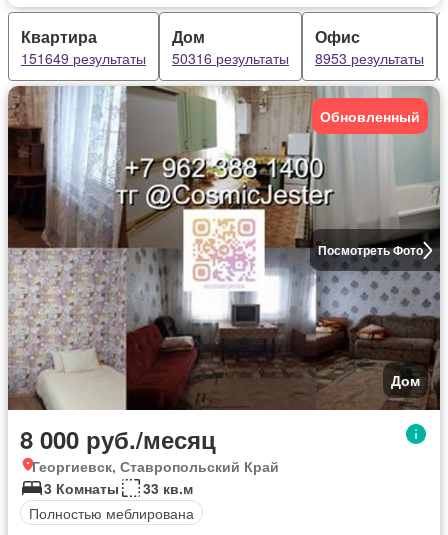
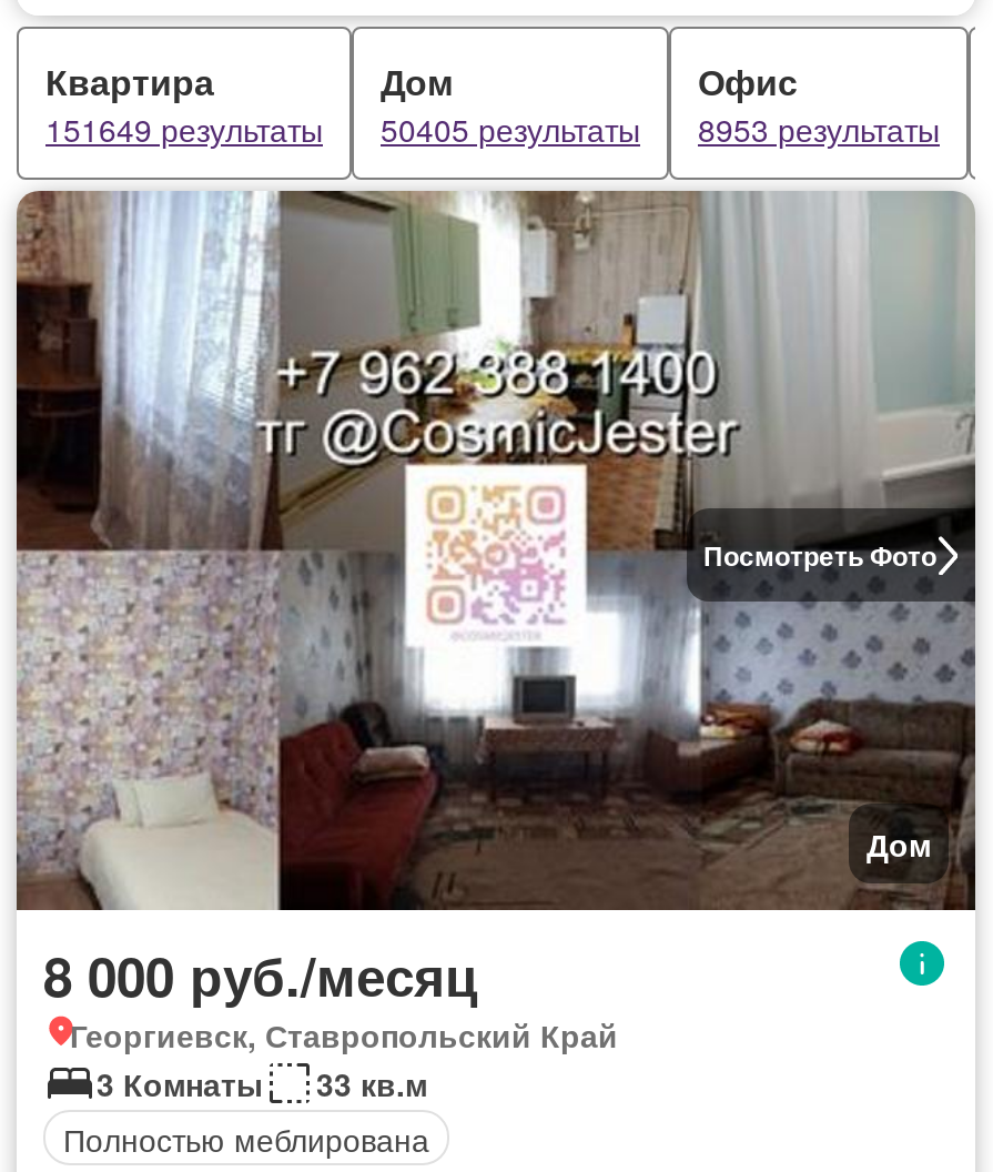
[21,48,424,68] 151649 результаты 50316 результаты 8953 результаты -> [45,107,940,151] 151649 результаты 50405 результаты 8953 результаты
[320,106,420,126] Обновленный -> none

